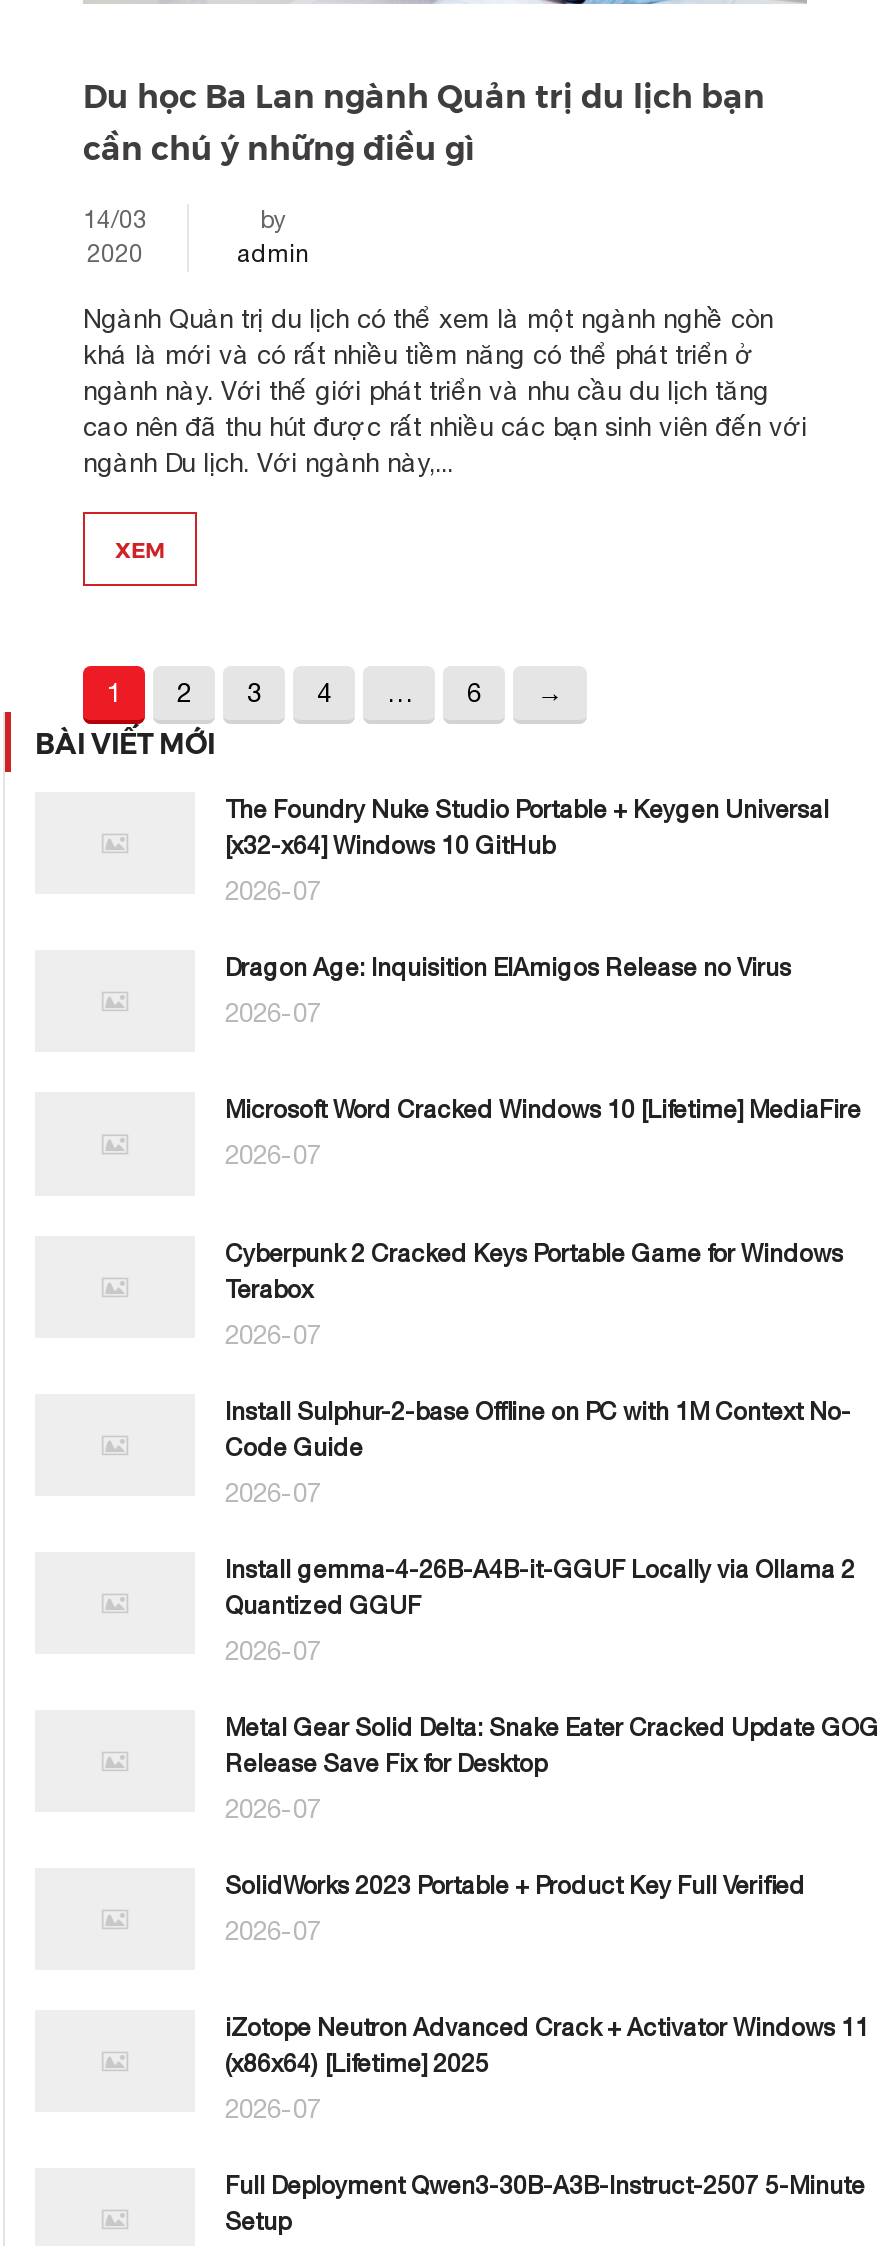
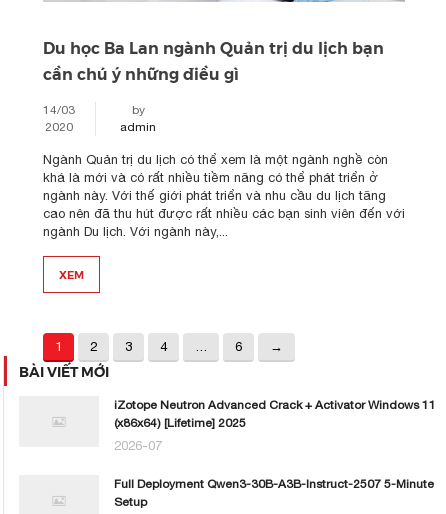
[225,796,879,1945] The Foundry Nuke Studio Portable + Keygen Universal | [x32-x64] Windows 10 GitHub | 2026-07 | Dragon Age: Inquisition ElAmigos Release no Virus | 2026-07 | Microsoft Word Cracked Windows 10 [Lifetime] MediaFire | 2026-07 | Cyberpunk 2 Cracked Keys Portable Game for Windows | Terabox | 2026-07 | Install Sulphur-2-base Offline on PC with 1M Context No- | Code Guide | 2026-07 | Install gemma-4-26B-A4B-it-GGUF Locally via Ollama 2 | Quantized GGUF | 2026-07 | Metal Gear Solid Delta: Snake Eater Cracked Update GOG | Release Save Fix for Desktop | 2026-07 | SolidWorks 2023 Portable + Product Key Full Verified | 2026-07 -> none

